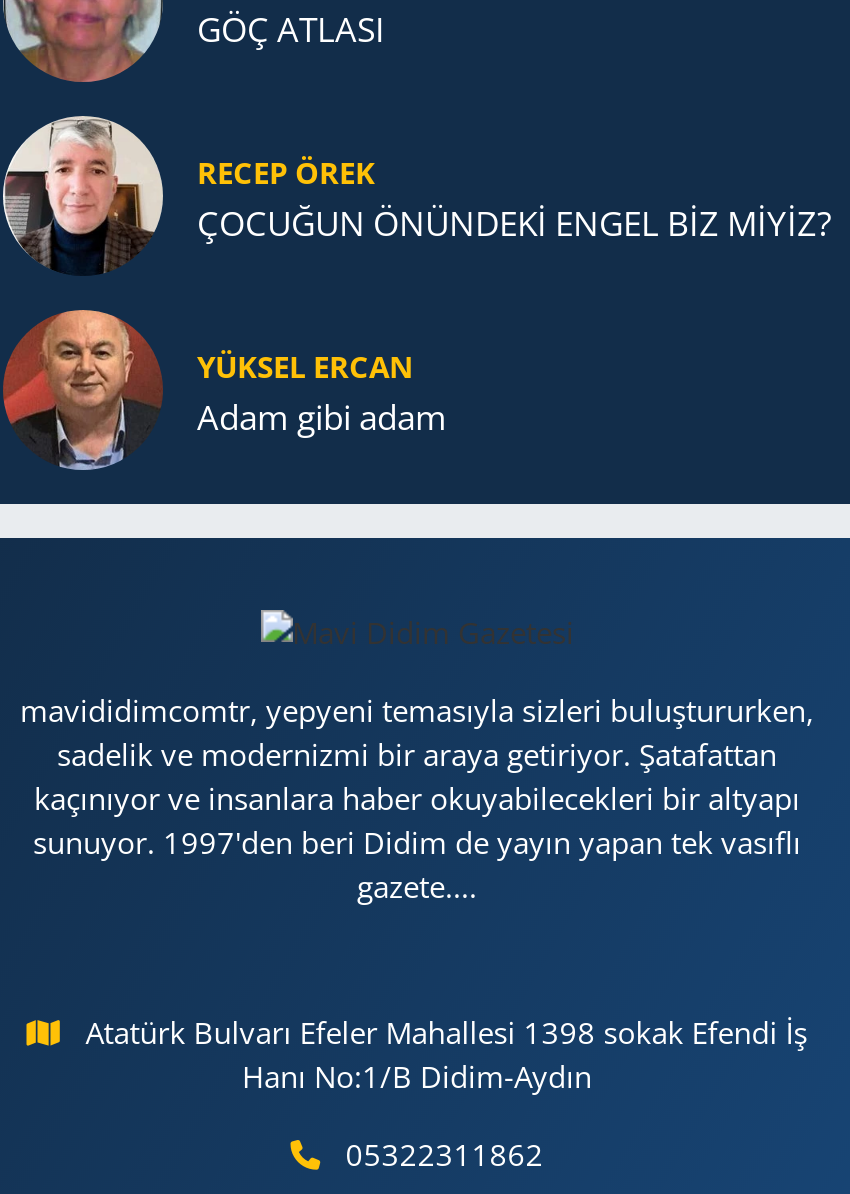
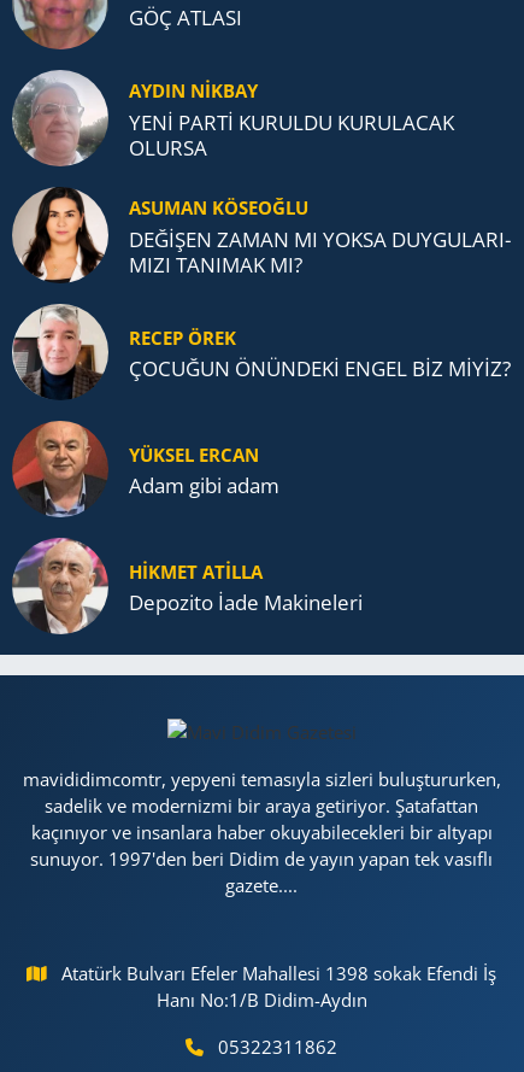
none -> [12,187,108,283] [image]
none -> [14,71,511,278] [image] | AYDIN NİKBAY | YENİ PARTİ KURULDU KURULACAK | OLURSA | ASUMAN KÖSEOĞLU | DEĞİŞEN ZAMAN MI YOKSA DUYGULARI | MIZI TANIMAK MI?
none -> [11,538,363,634] [image] | HİKMET ATİLLA | Depozito İade Makineleri

